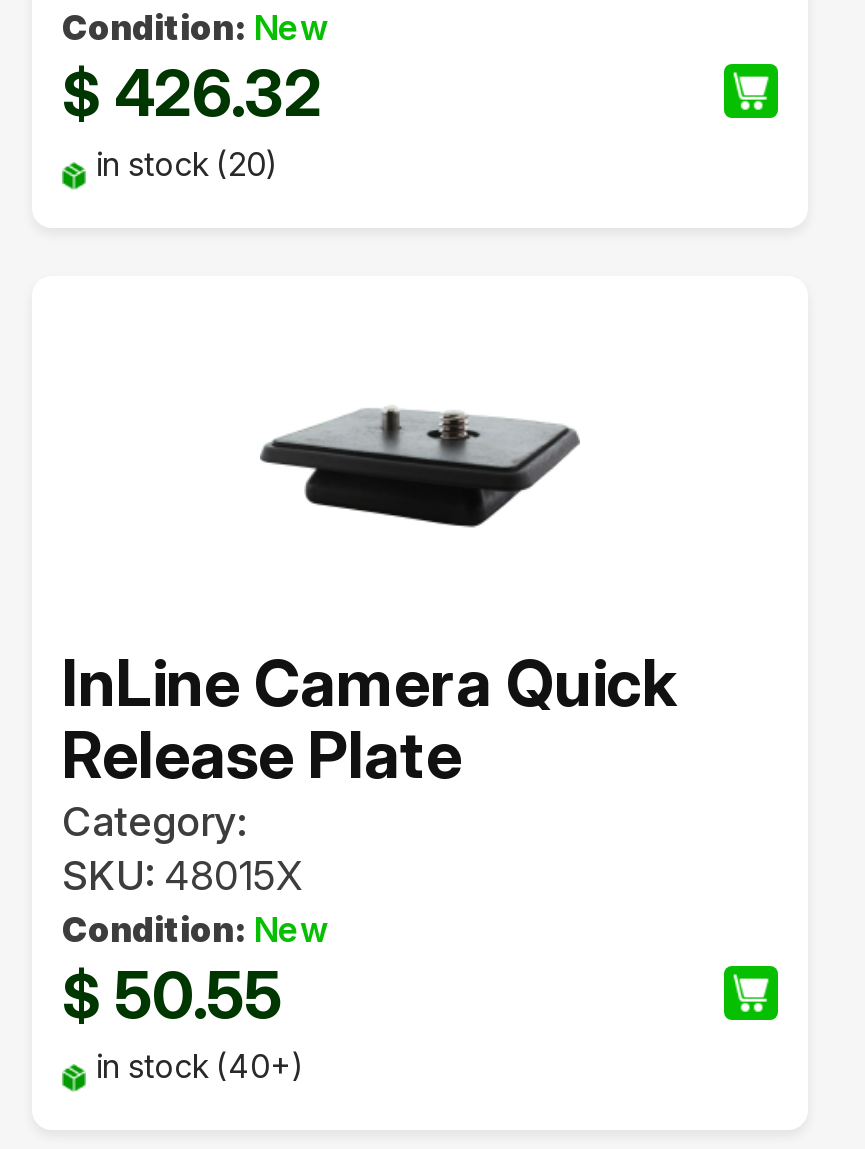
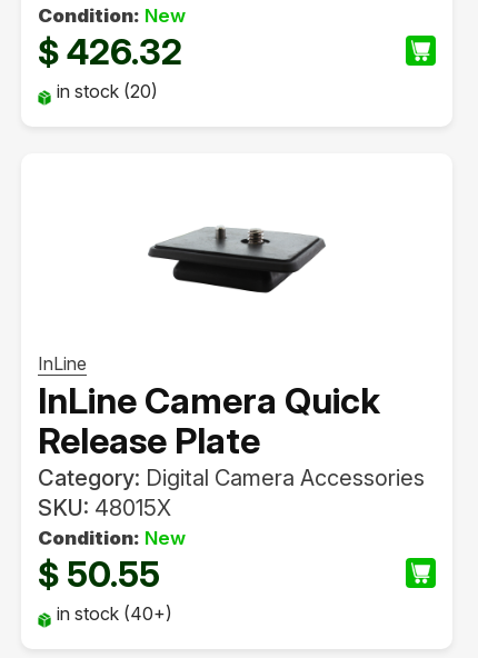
none -> [38,352,87,375] InLine
[62,798,246,846] Category: -> [38,465,425,491] Category: Digital Camera Accessories

